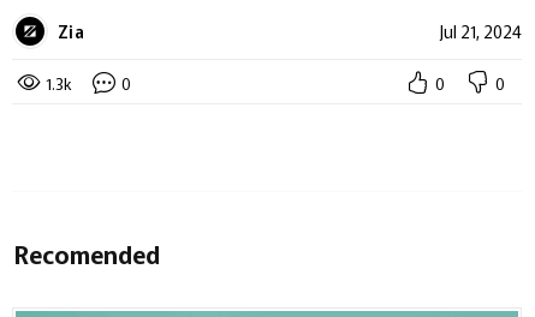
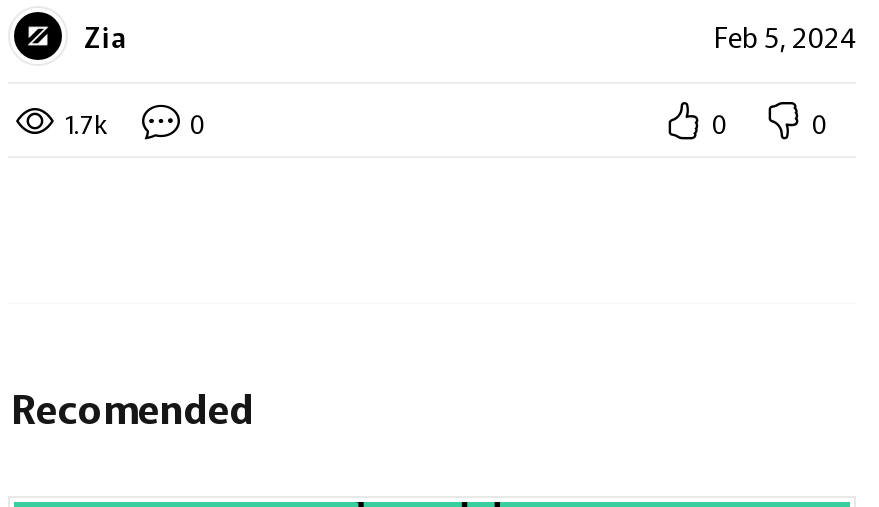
[440,19,522,43] Jul 21, 2024 -> [714,15,856,55] Feb 5, 2024
[46,72,71,94] 1.3k -> [64,103,106,141] 1.7k

